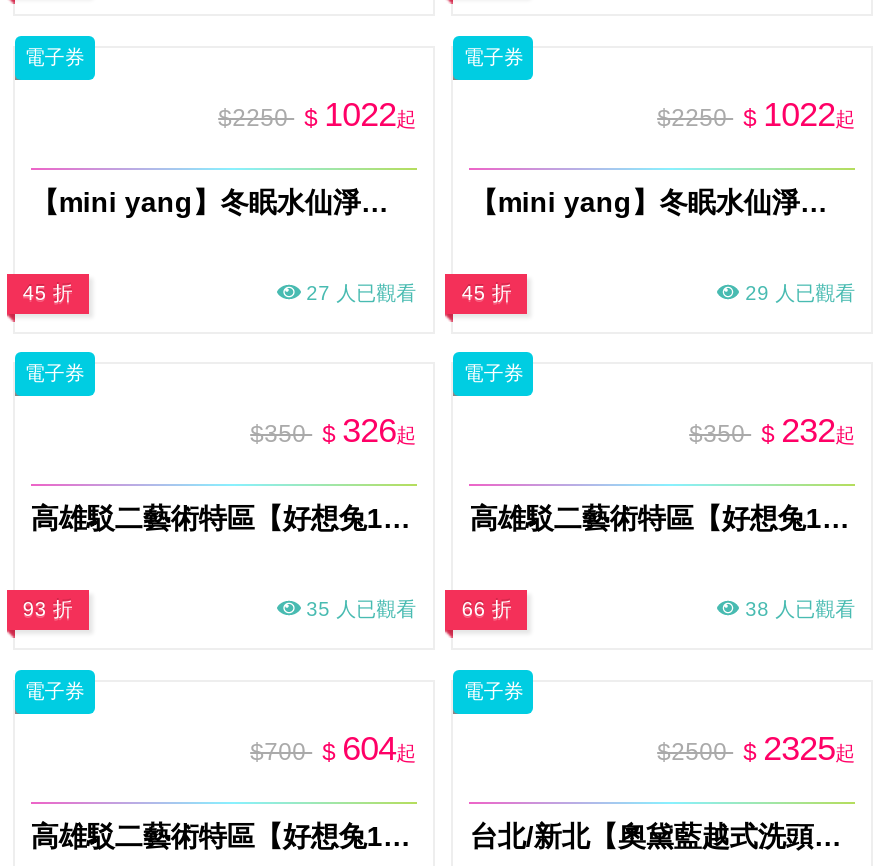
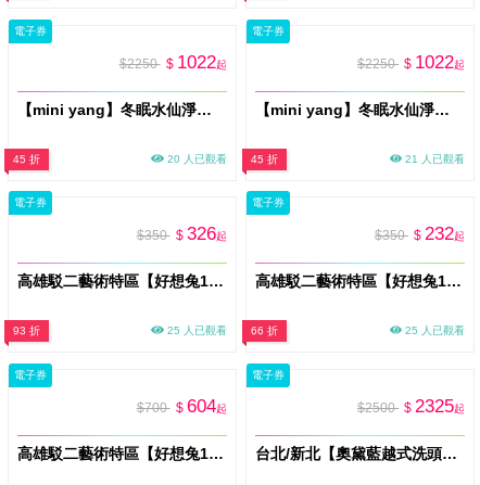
[300,282,416,304] 27 人已觀看 -> [164,153,227,165] 20 人已觀看
[739,282,855,304] 29 人已觀看 -> [402,153,465,165] 21 人已觀看
[300,598,416,620] 35 人已觀看 -> [164,325,227,336] 25 人已觀看
[739,598,855,620] 38 人已觀看 -> [402,325,465,336] 25 人已觀看

